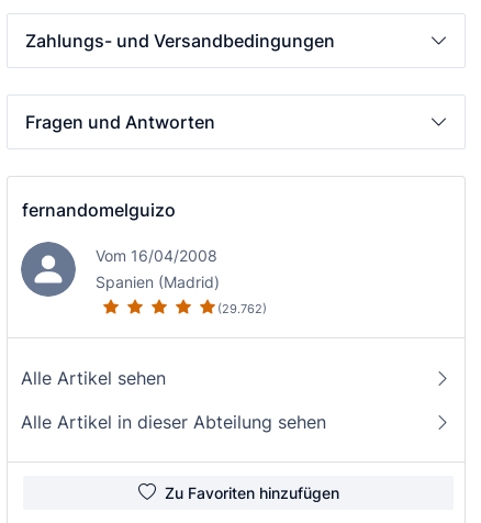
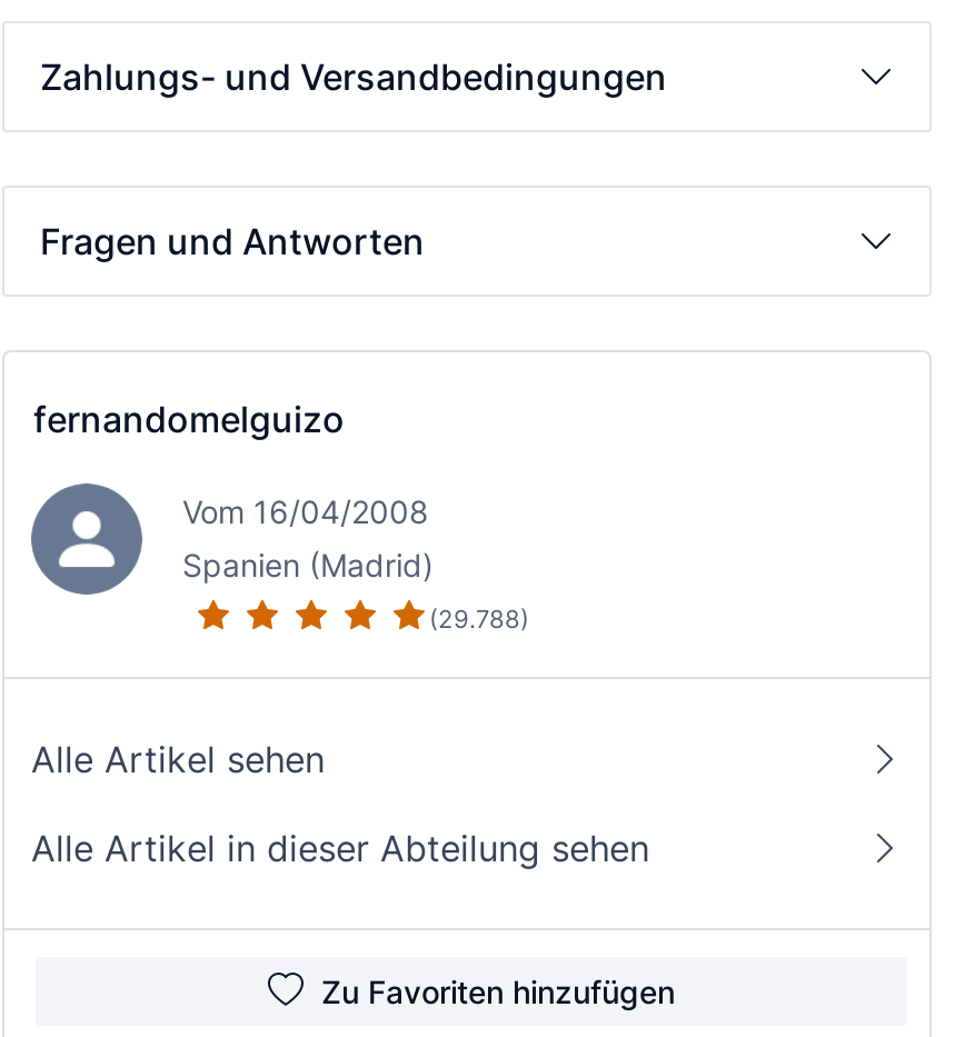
[217,301,267,316] (29.762) -> [429,603,529,634] (29.788)

